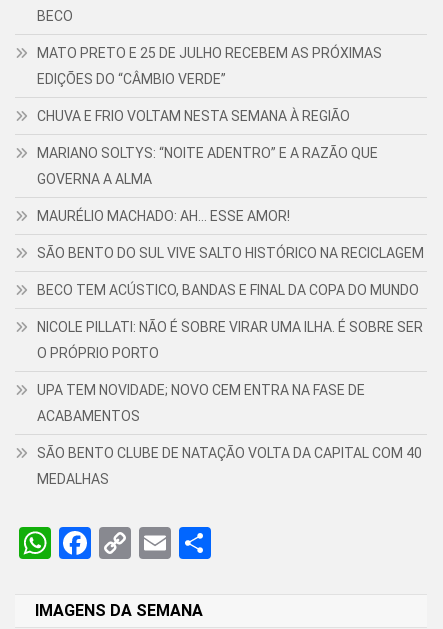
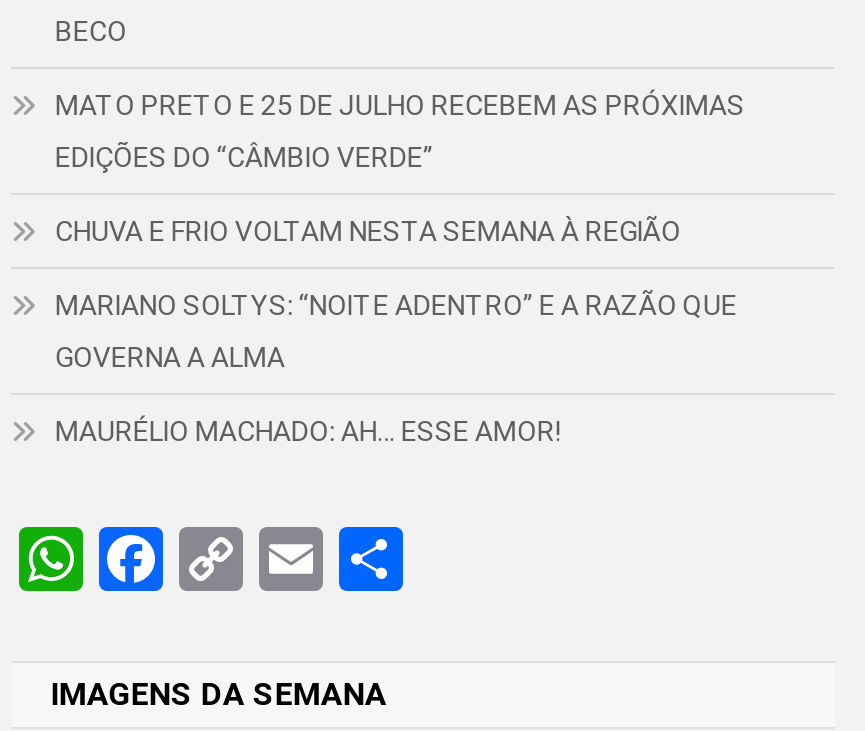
[37,245,424,487] SÃO BENTO DO SUL VIVE SALTO HISTÓRICO NA RECICLAGEM | BECO TEM ACÚSTICO, BANDAS E FINAL DA COPA DO MUNDO | NICOLE PILLATI: NÃO É SOBRE VIRAR UMA ILHA. É SOBRE SER | O PRÓPRIO PORTO | UPA TEM NOVIDADE; NOVO CEM ENTRA NA FASE DE | ACABAMENTOS | SÃO BENTO CLUBE DE NATAÇÃO VOLTA DA CAPITAL COM 40 | MEDALHAS -> none

